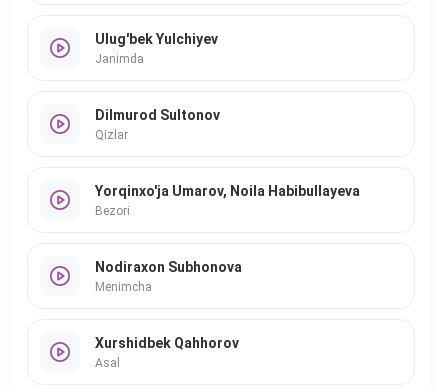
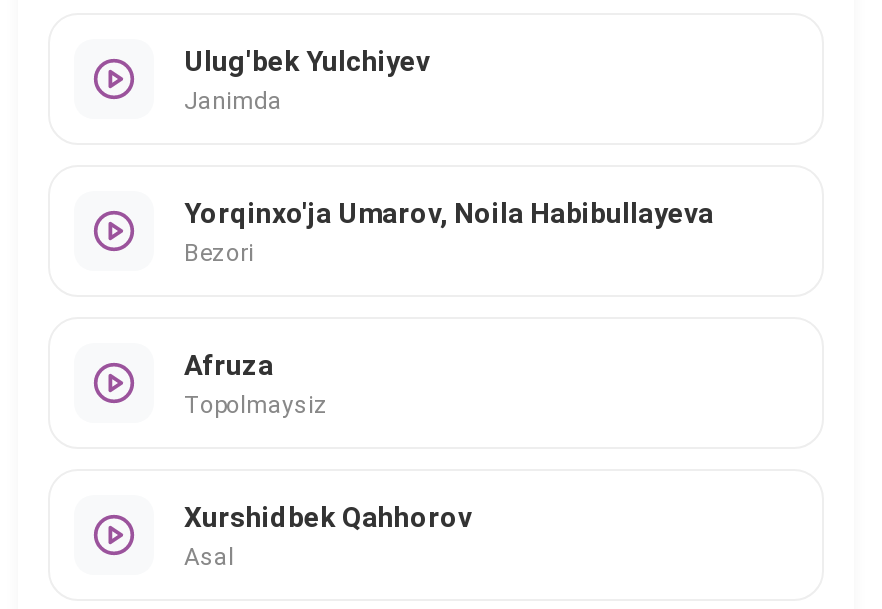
[95,106,220,141] Dilmurod Sultonov | Qizlar -> none
[95,258,242,293] Nodiraxon Subhonova | Menimcha -> [184,348,328,418] Afruza | Topolmaysiz

